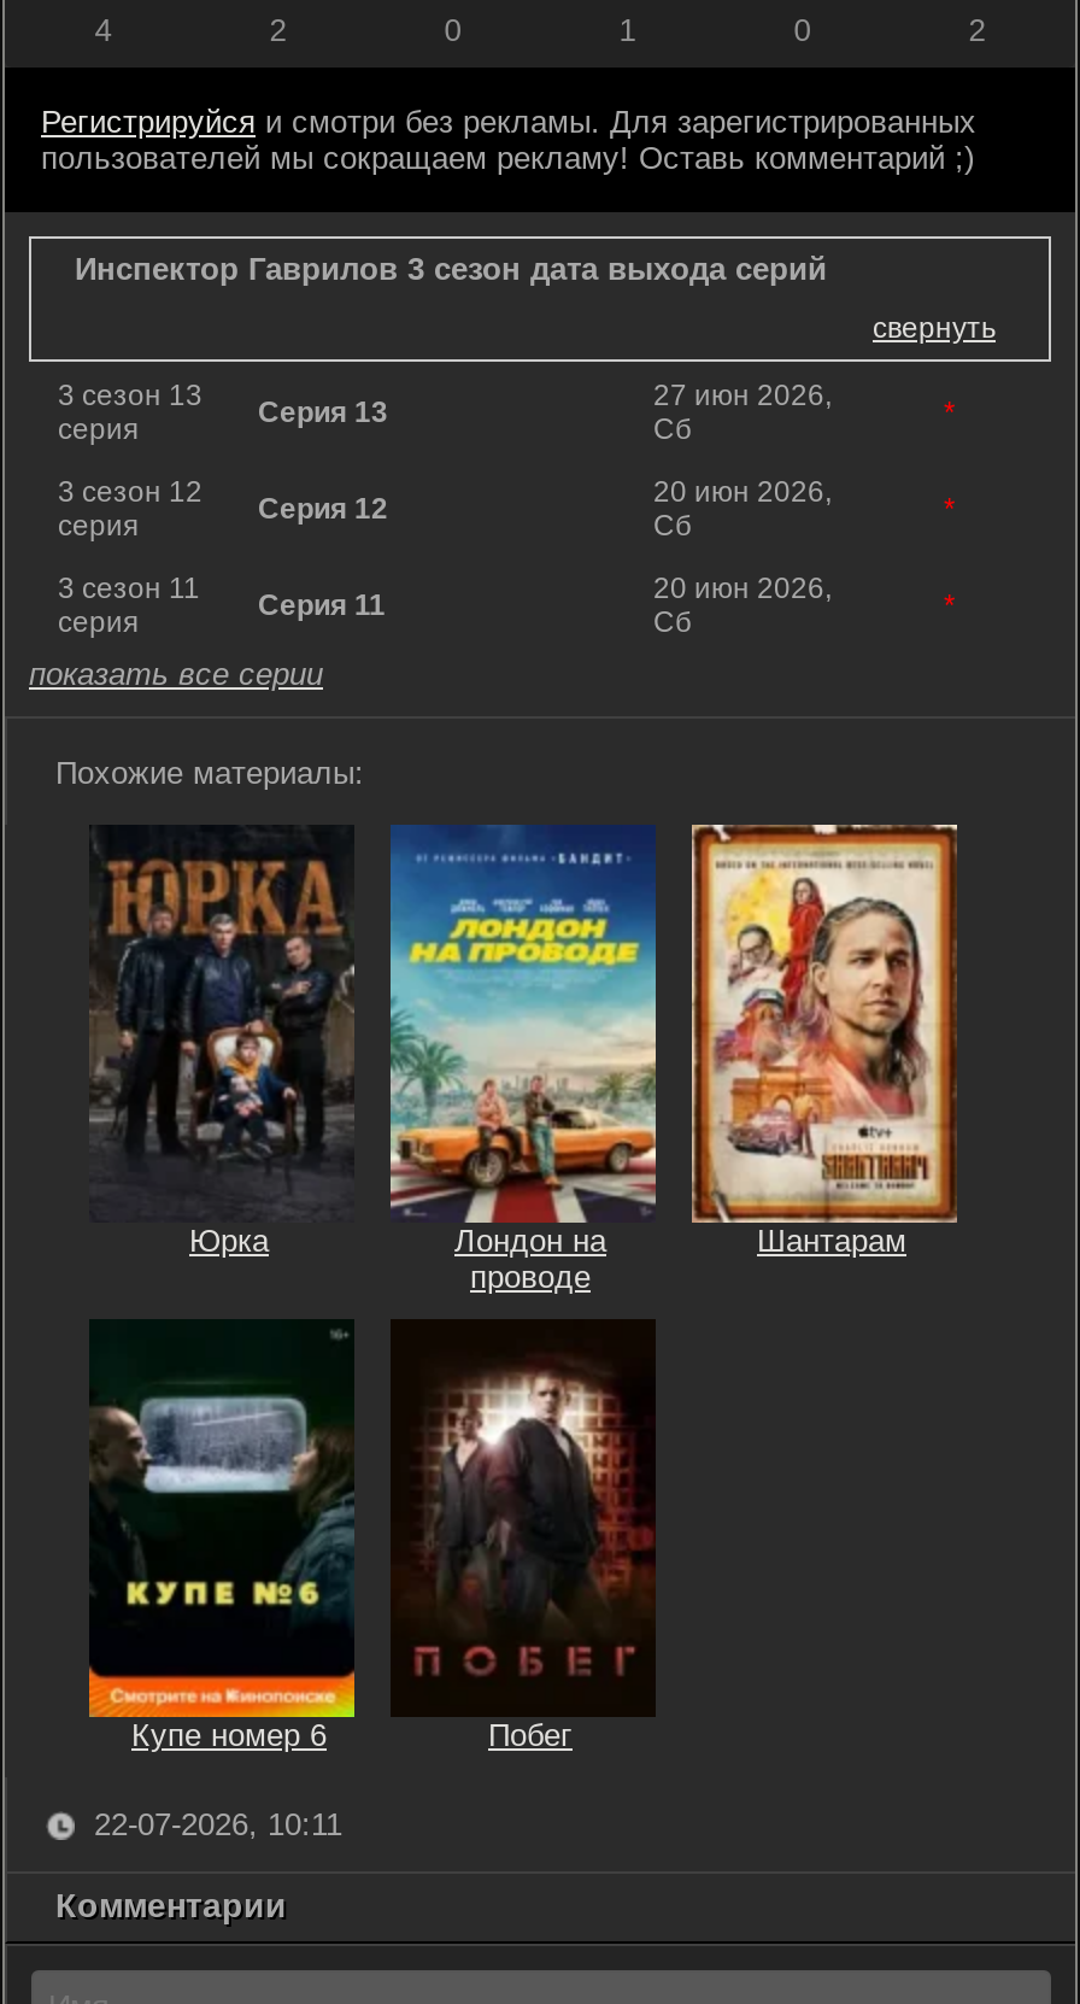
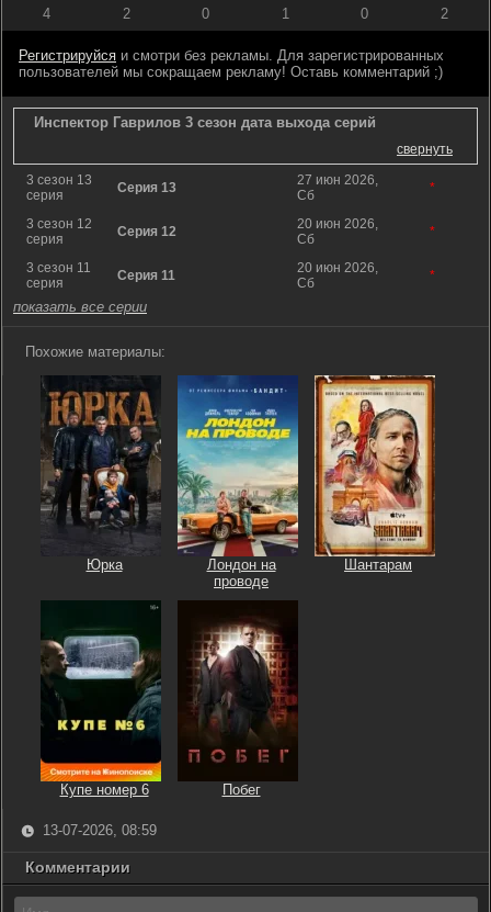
[94,1806,342,1842] 22-07-2026, 10:11 -> [43,822,157,838] 13-07-2026, 08:59

